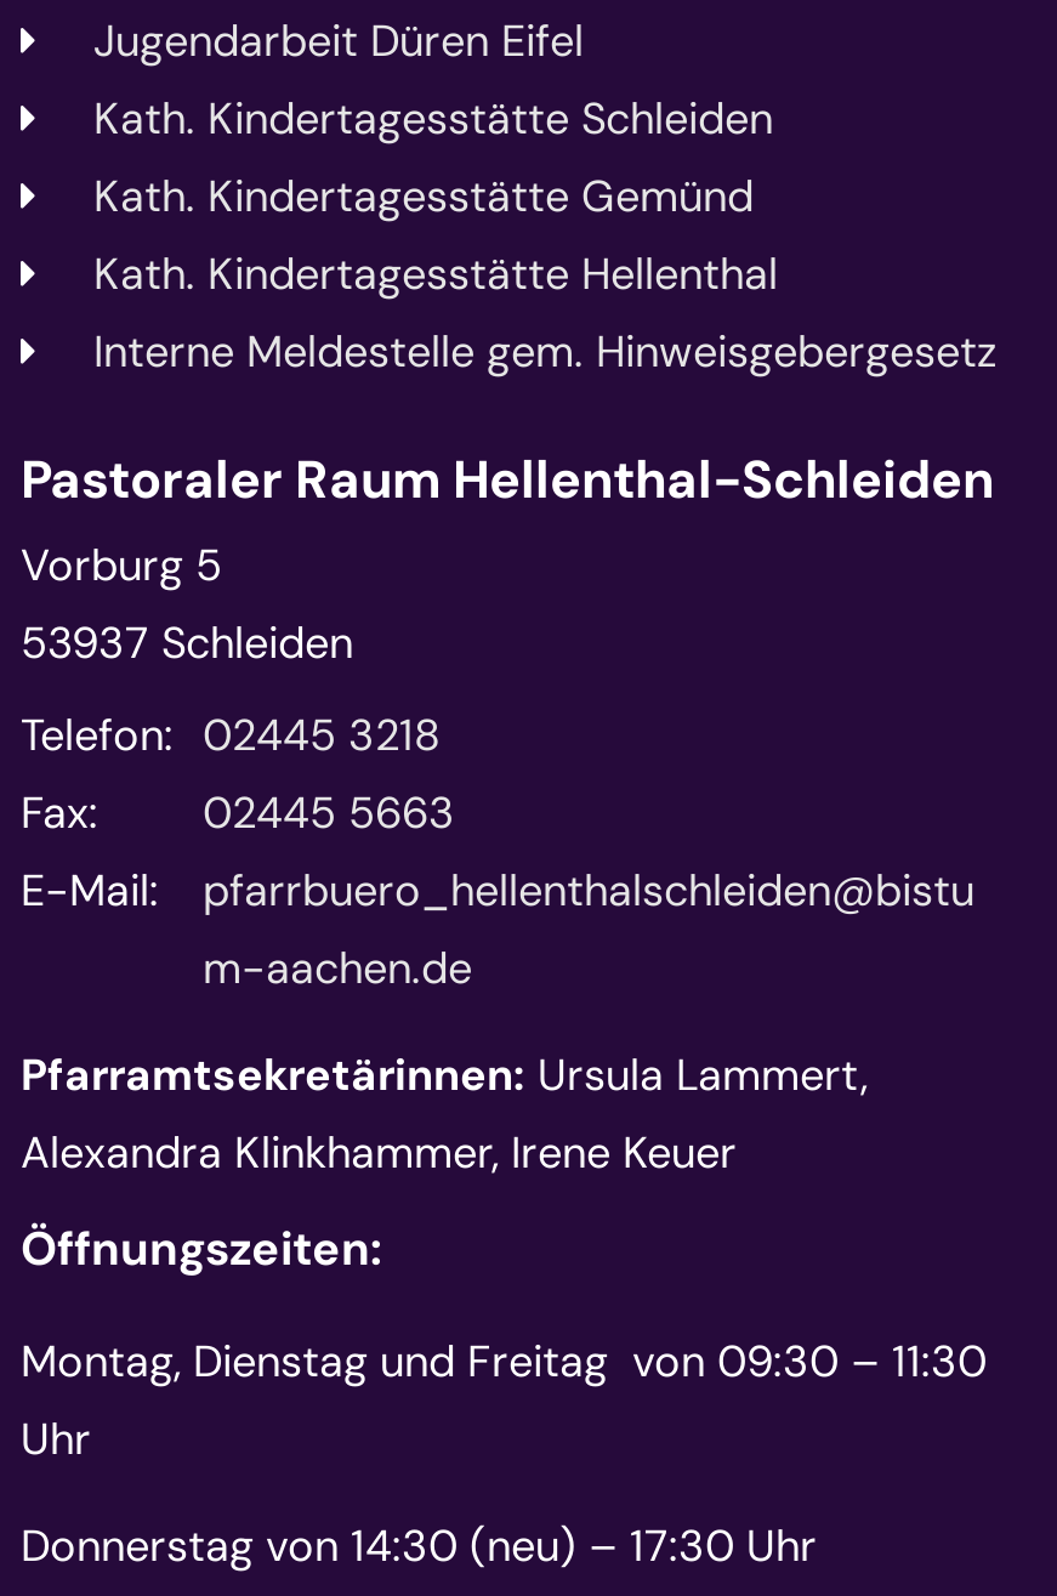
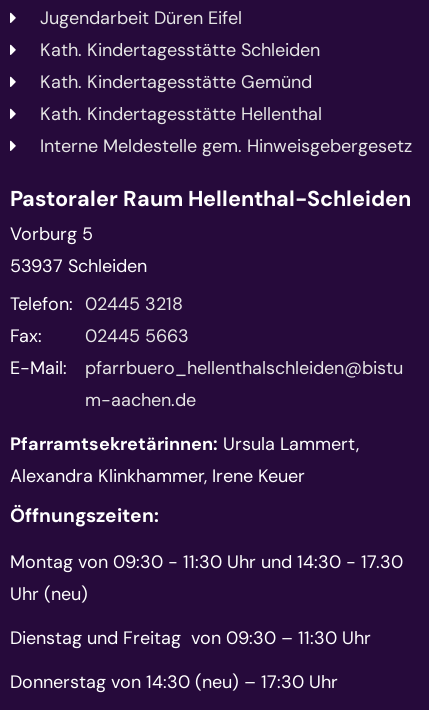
[21,1333,987,1469] Montag, Dienstag und Freitag von 09:30 – 11:30 | Uhr -> [10,550,403,650] Montag von 09:30 - 11:30 Uhr und 14:30 - 17.30 | Uhr (neu) | Dienstag und Freitag von 09:30 – 11:30 Uhr

